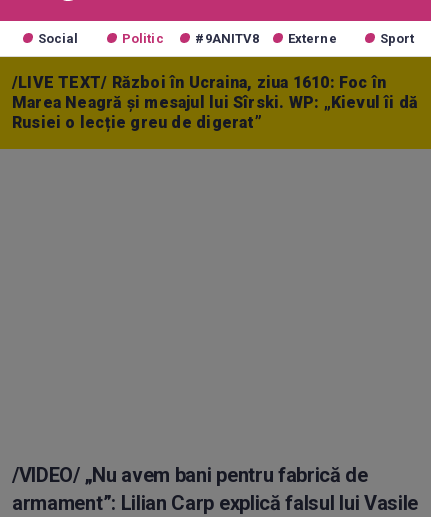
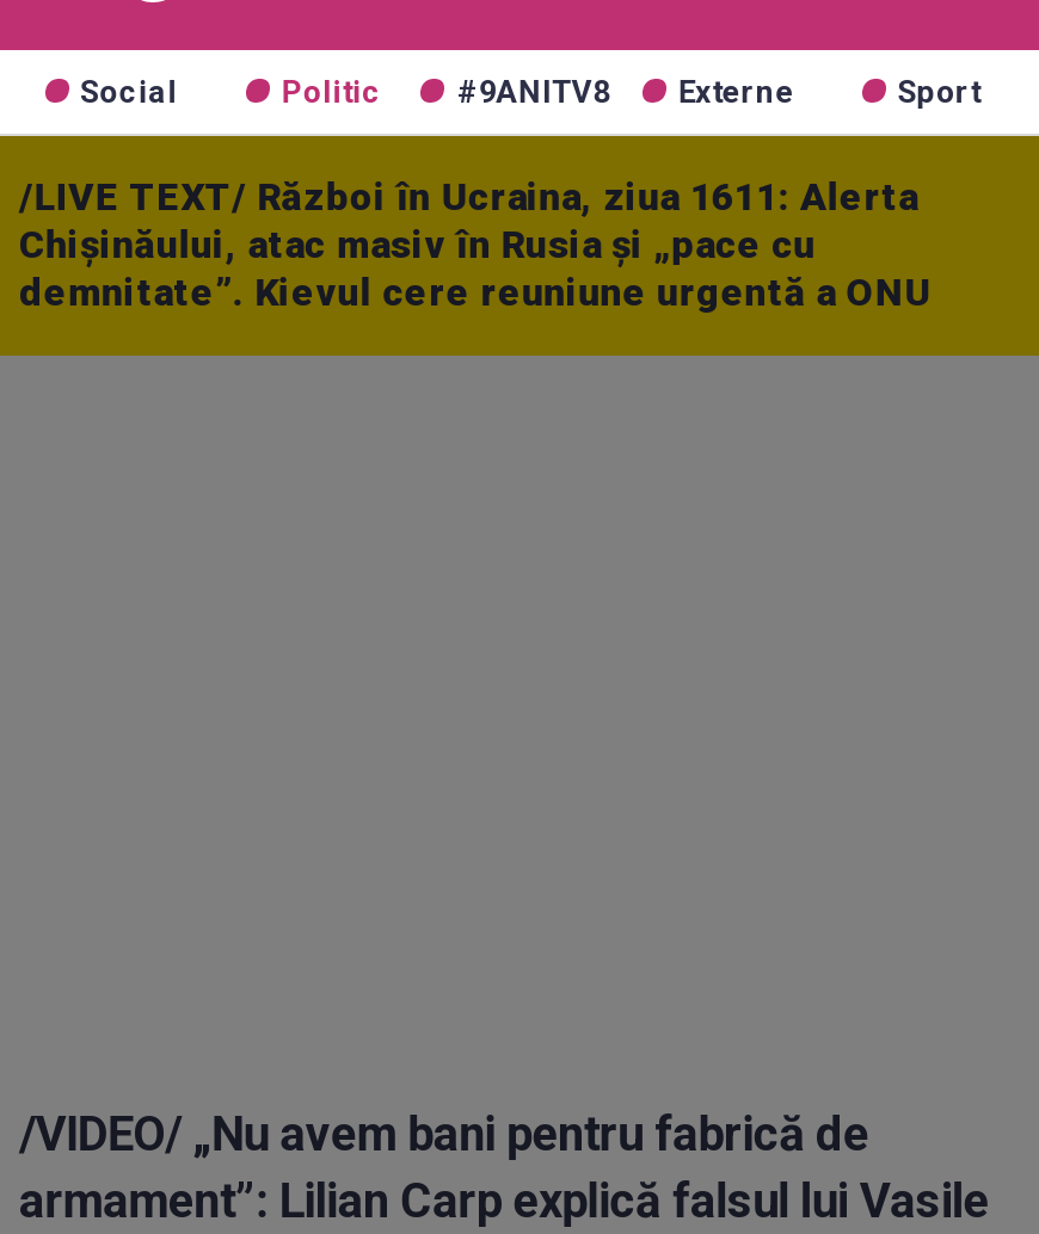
[12,73,418,132] /LIVE TEXT/ Război în Ucraina, ziua 1610: Foc în | Marea Neagră și mesajul lui Sîrski. WP: „Kievul îi dă | Rusiei o lecție greu de digerat” -> [19,174,931,315] /LIVE TEXT/ Război în Ucraina, ziua 1611: Alerta | Chișinăului, atac masiv în Rusia și „pace cu | demnitate”. Kievul cere reuniune urgentă a ONU

